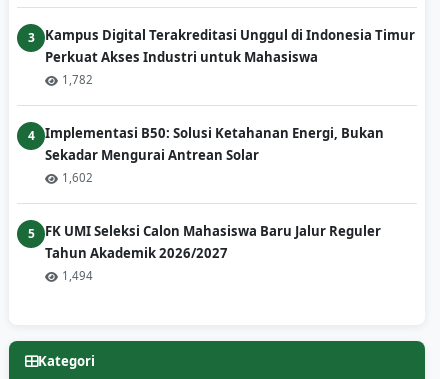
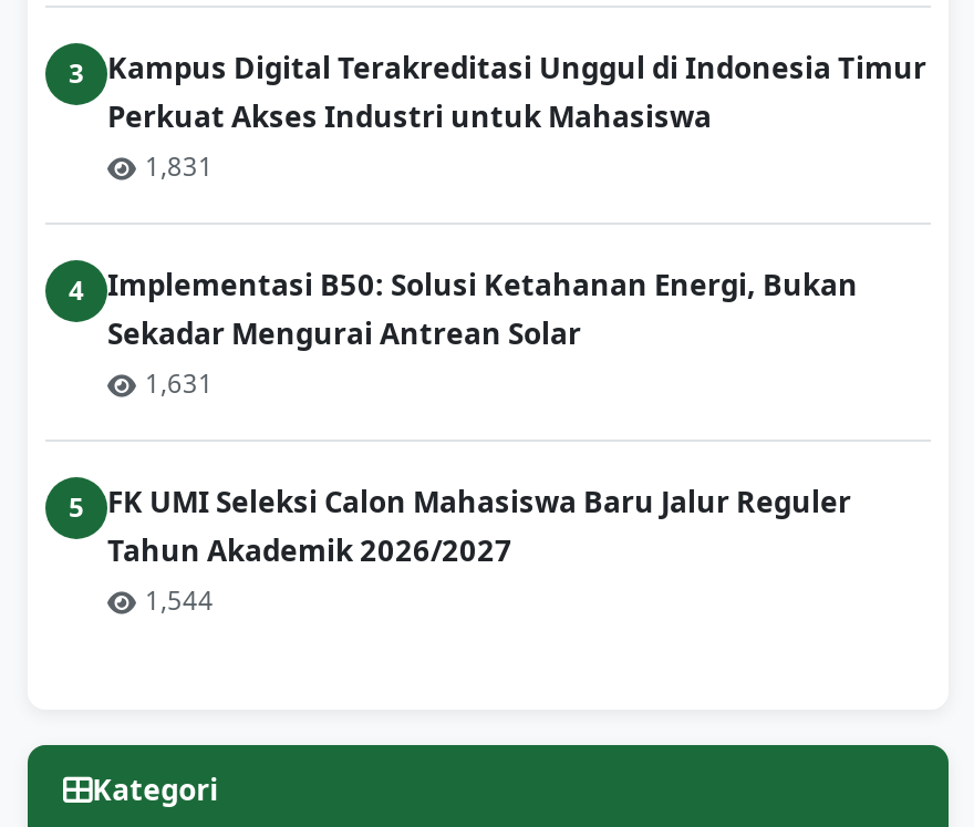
[62,72,93,87] 1,782 -> [145,149,214,182] 1,831
[62,170,93,185] 1,602 -> [145,366,214,399] 1,631
[62,268,93,283] 1,494 -> [145,583,214,616] 1,544

